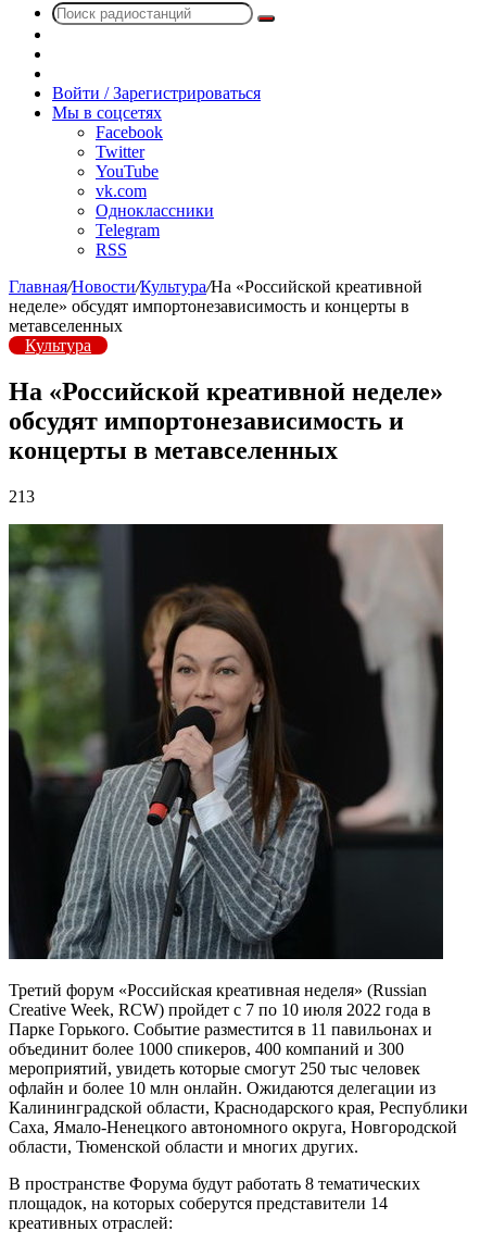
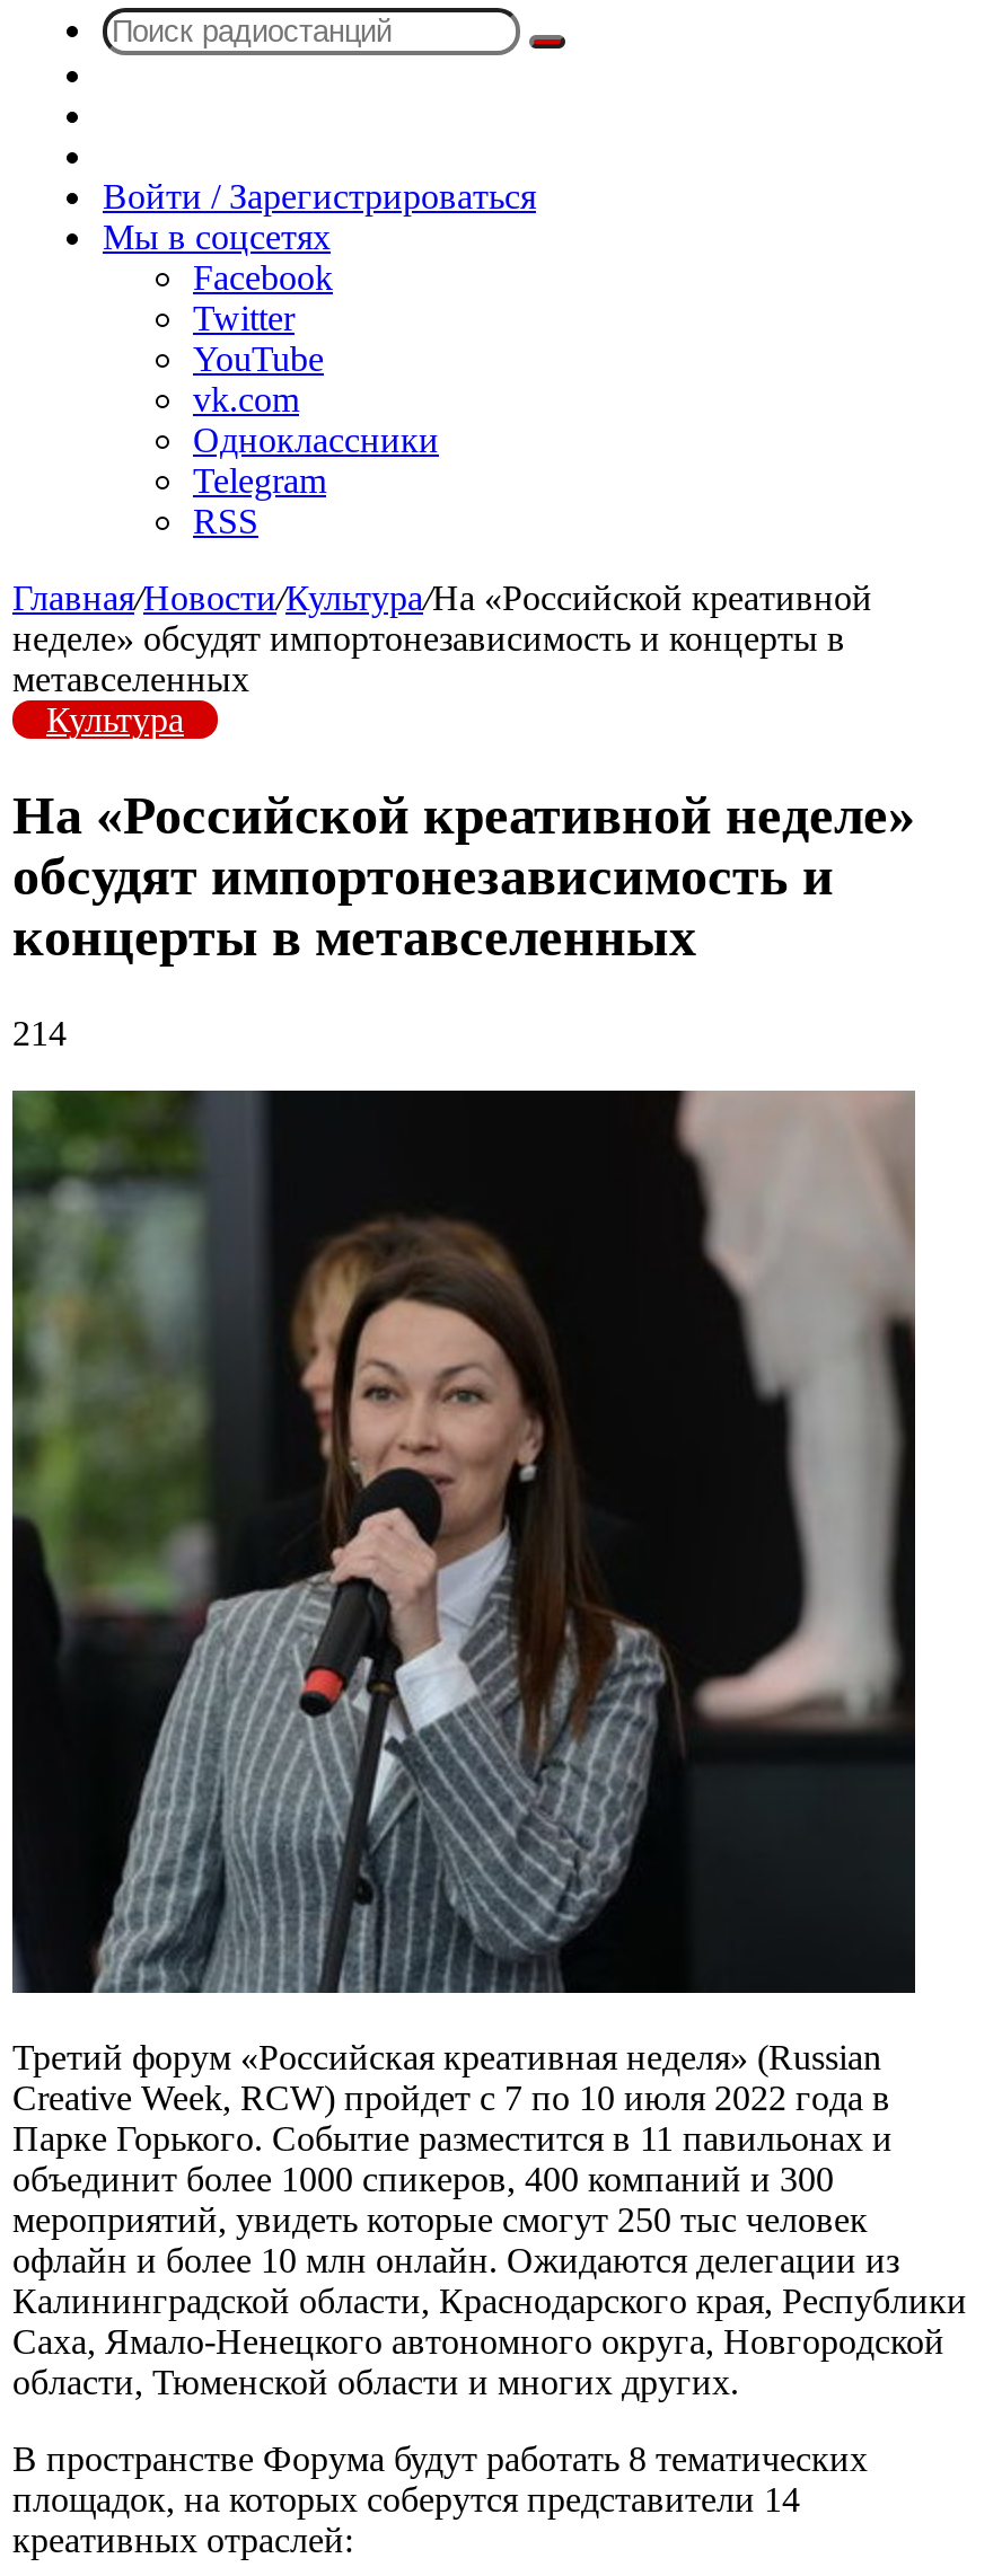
[9,487,35,505] 213 -> [12,1013,67,1052] 214

